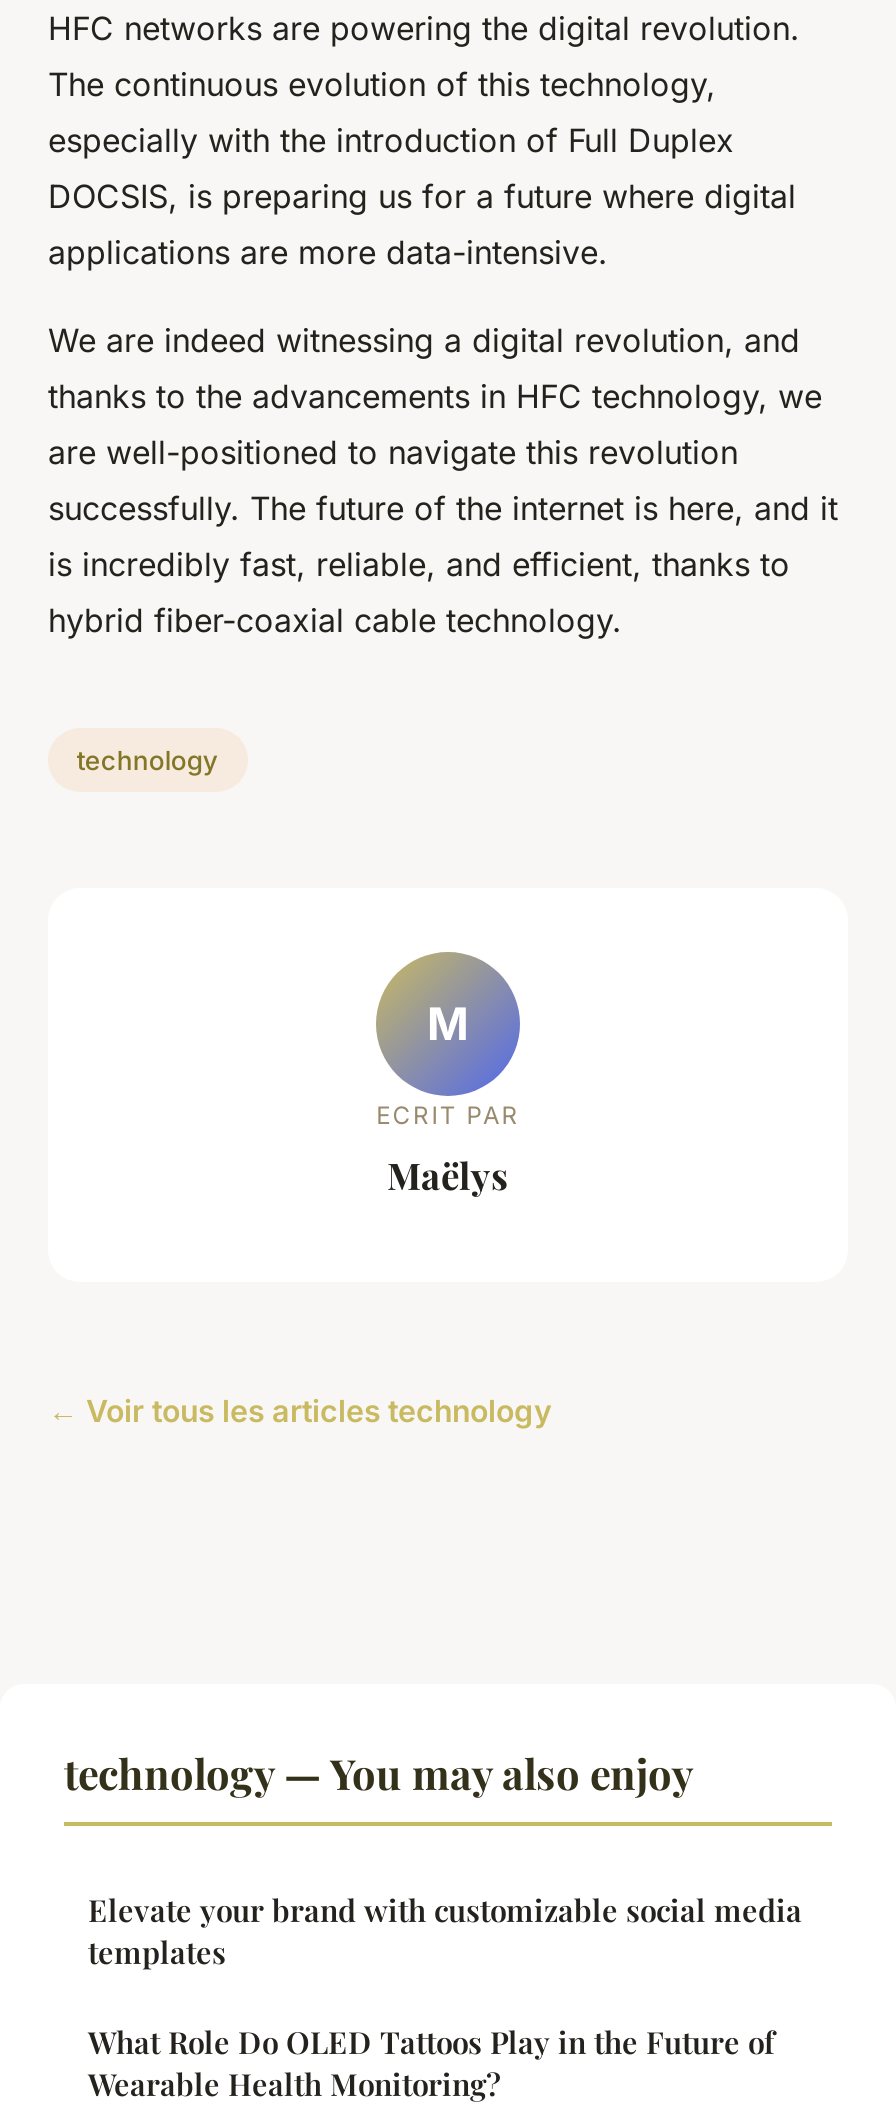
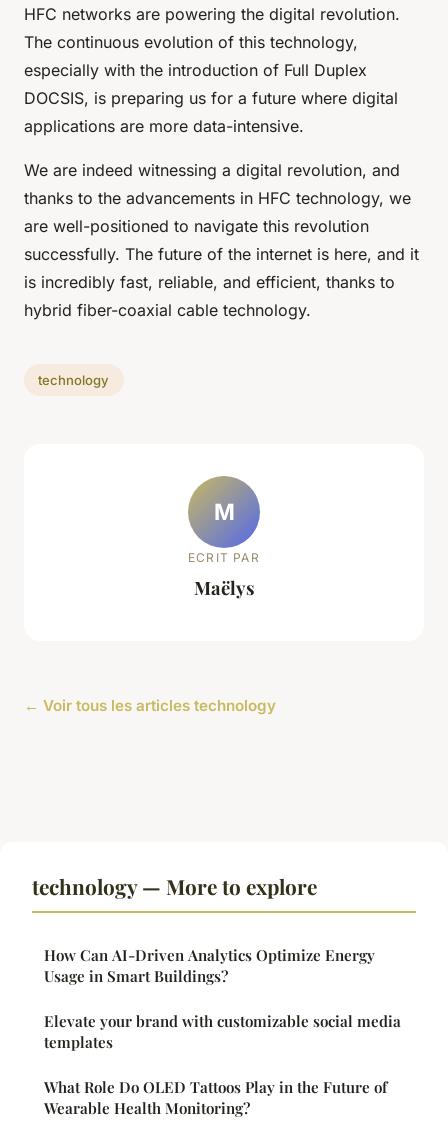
[64,1744,694,1800] technology — You may also enjoy -> [32,872,375,986] technology — More to explore | How Can AI-Driven Analytics Optimize Energy | Usage in Smart Buildings?

